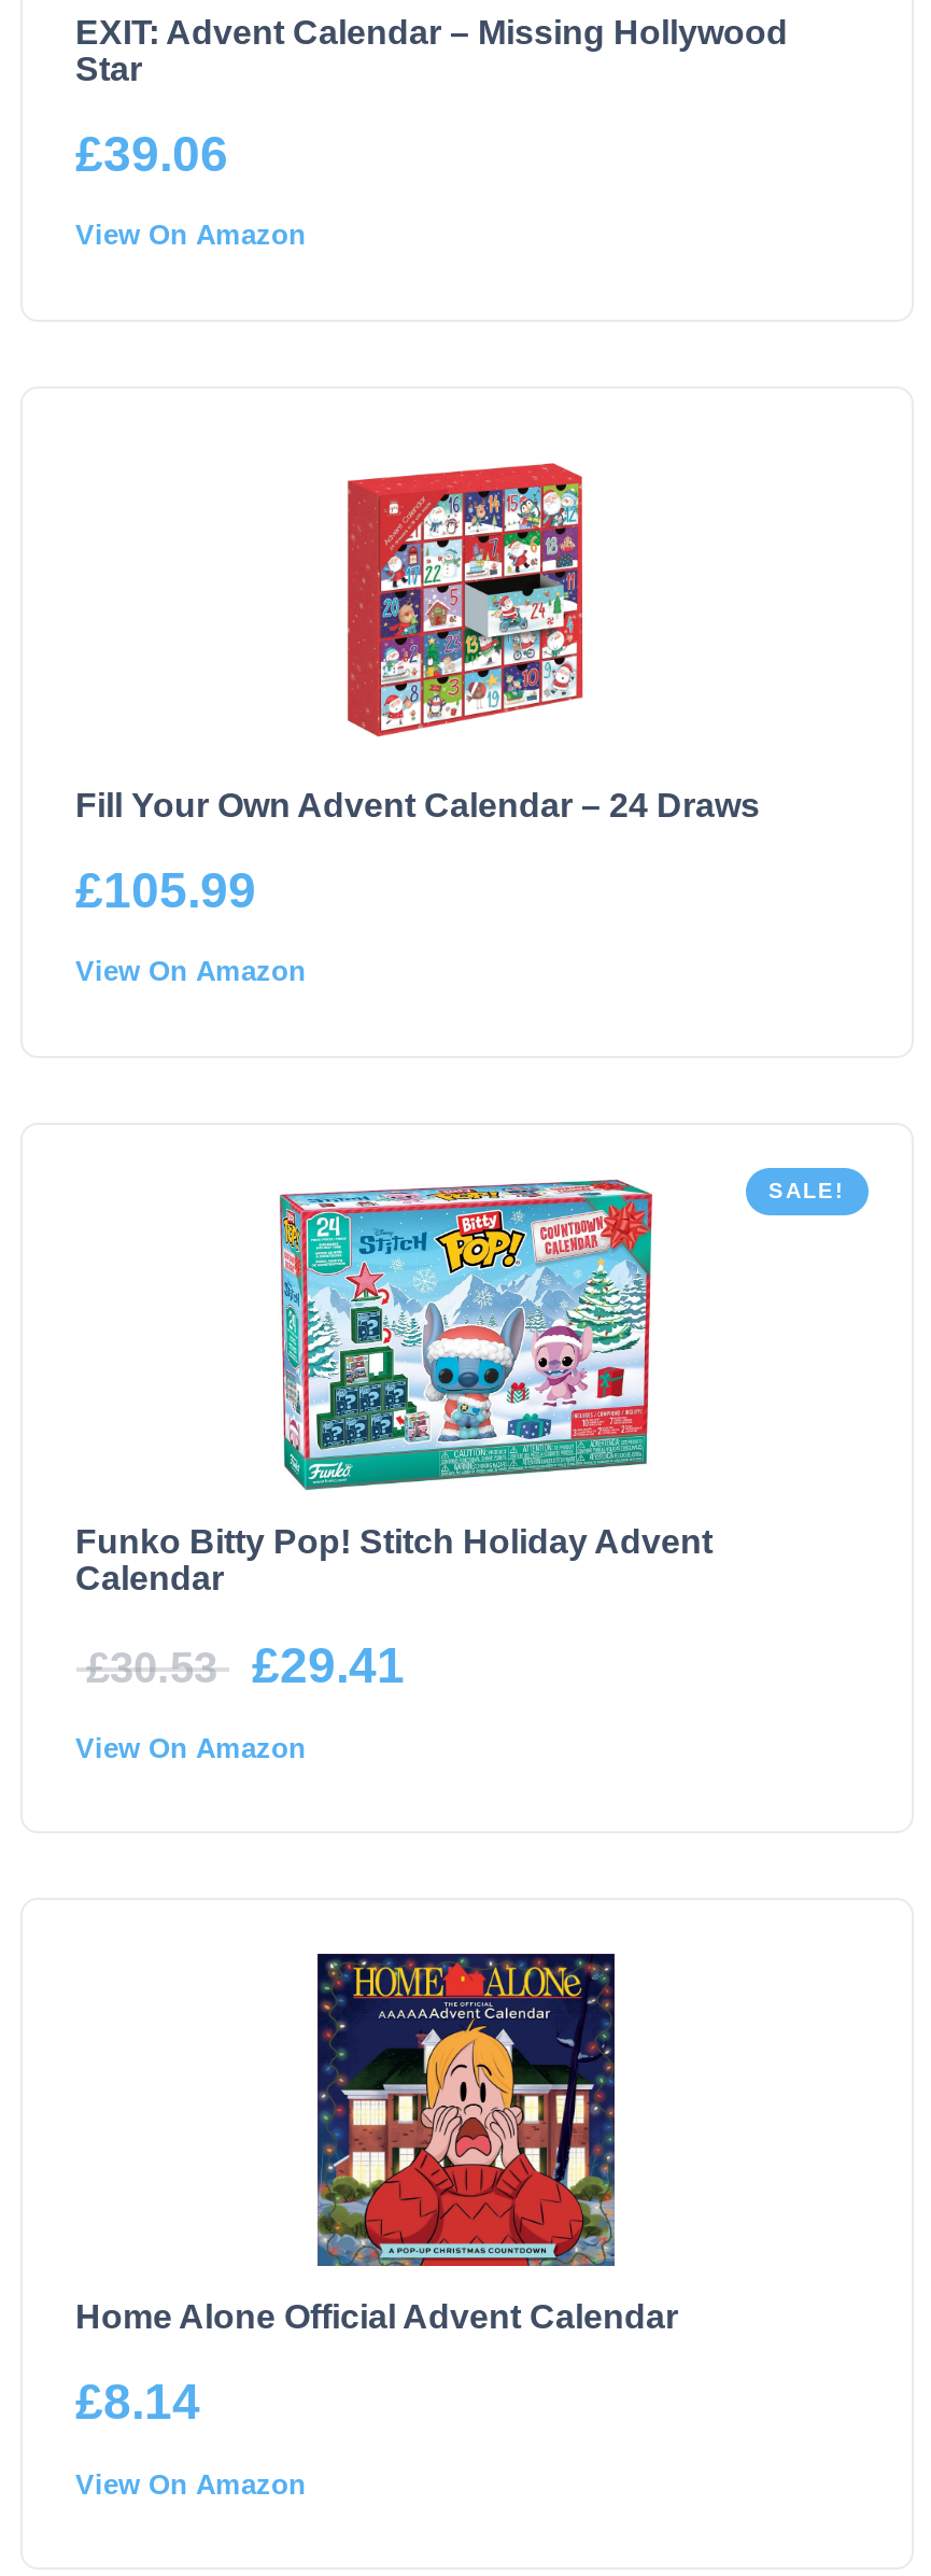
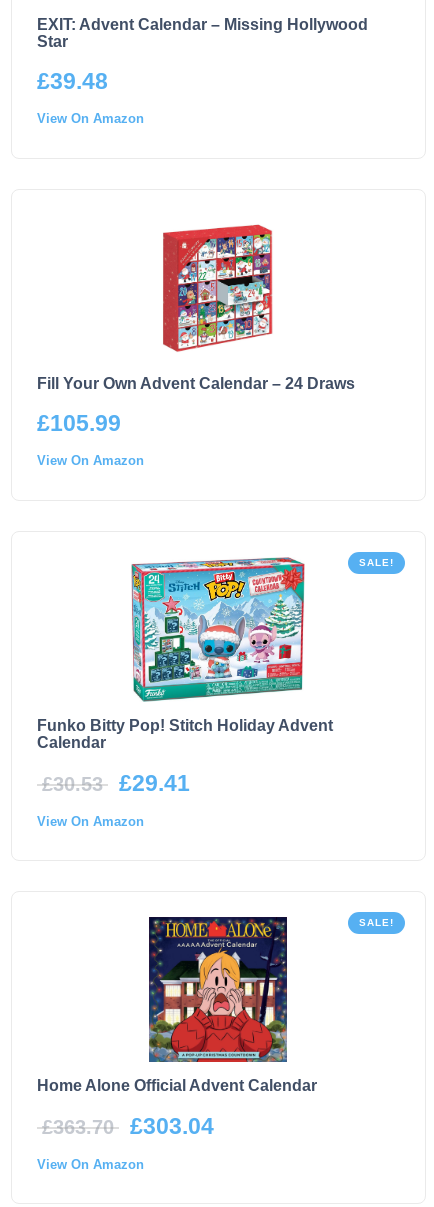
[75,126,228,181] £39.06 -> [36,68,107,94] £39.48
none -> [358,917,393,928] SALE!
[75,2374,200,2430] £8.14 -> [41,1113,213,1139] £363.70 | £303.04

